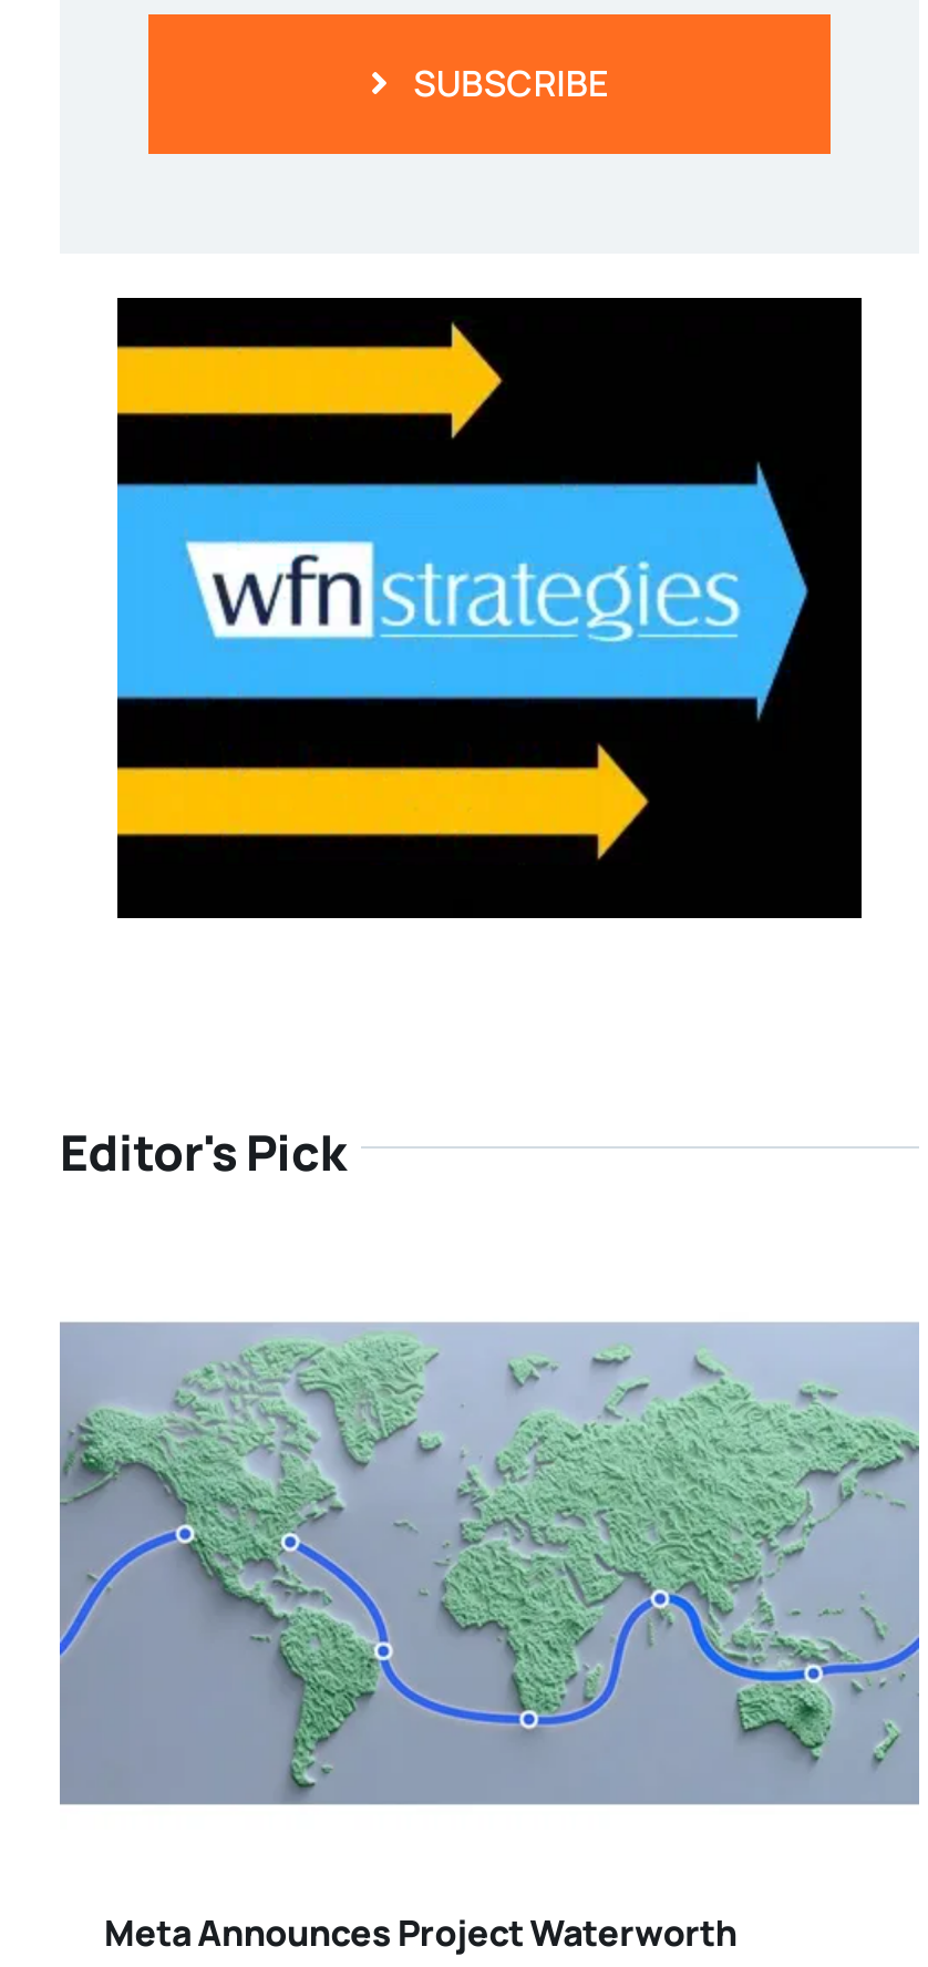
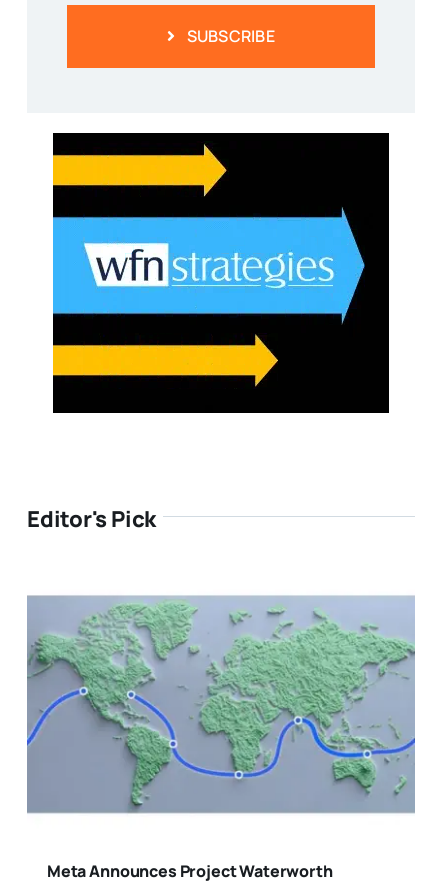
[565,742,649,862] [image] -> [254,334,292,387] [image]

